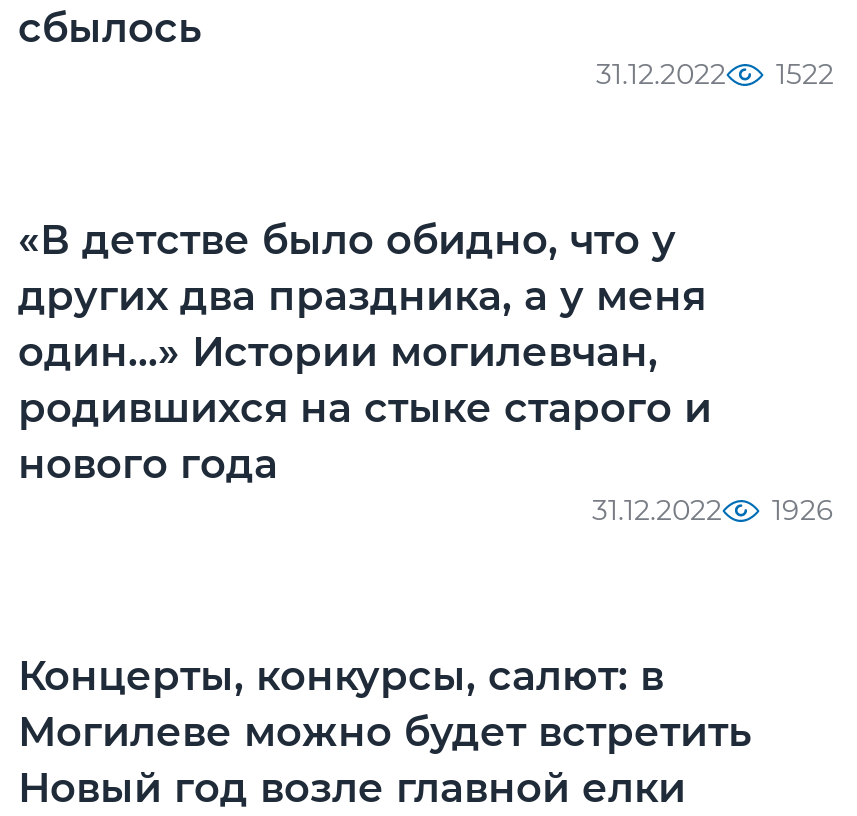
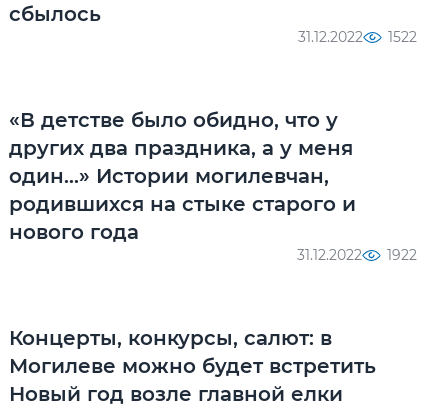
[592,492,834,528] 31.12.2022 1926 -> [297,246,417,264] 31.12.2022 1922

